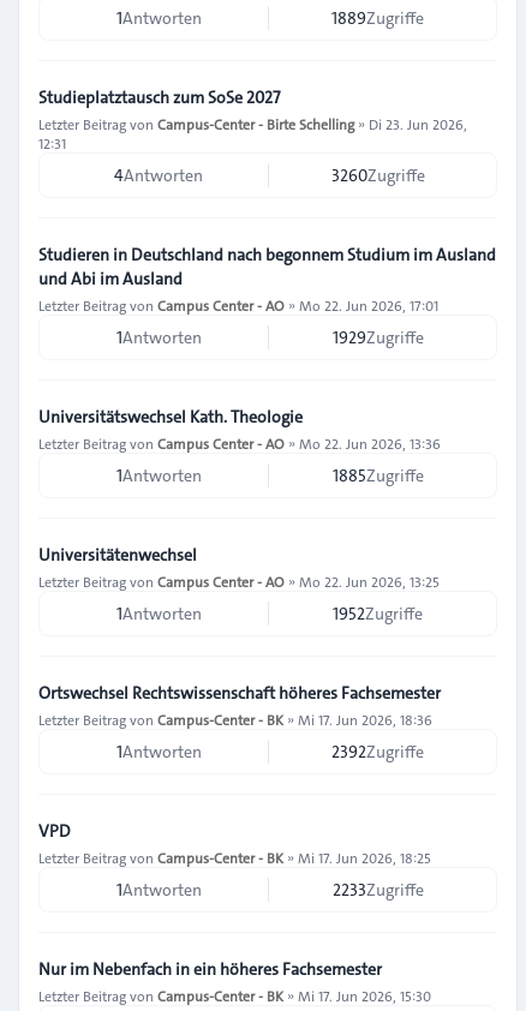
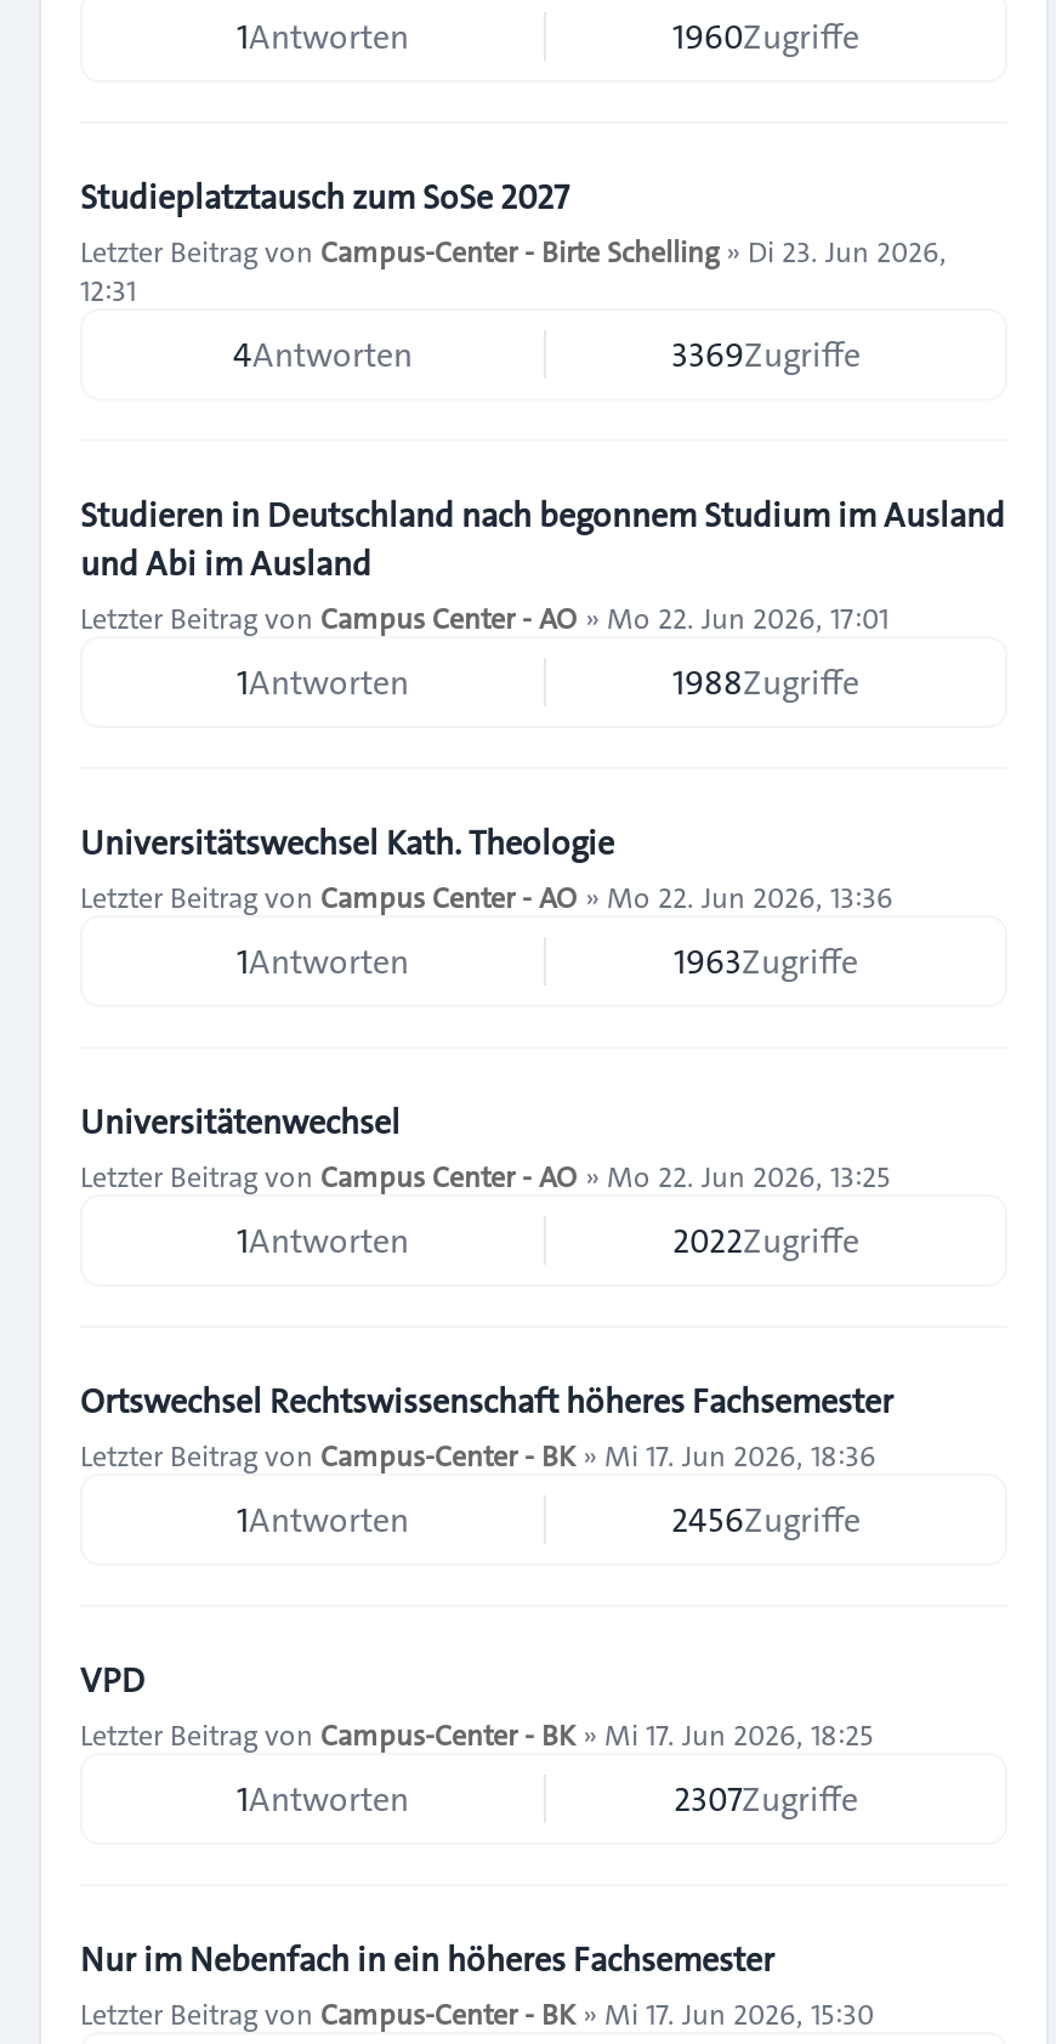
[331,6,424,30] 1889Zugriffe -> [672,12,859,61] 1960Zugriffe
[331,163,425,187] 3260Zugriffe -> [671,330,861,379] 3369Zugriffe
[332,325,423,349] 1929Zugriffe -> [672,658,859,706] 1988Zugriffe
[332,463,423,487] 1885Zugriffe -> [674,937,858,986] 1963Zugriffe
[333,602,423,626] 1952Zugriffe -> [672,1216,859,1265] 2022Zugriffe
[331,740,424,764] 2392Zugriffe -> [671,1495,861,1544] 2456Zugriffe
[332,878,423,902] 2233Zugriffe -> [674,1775,858,1823] 2307Zugriffe

